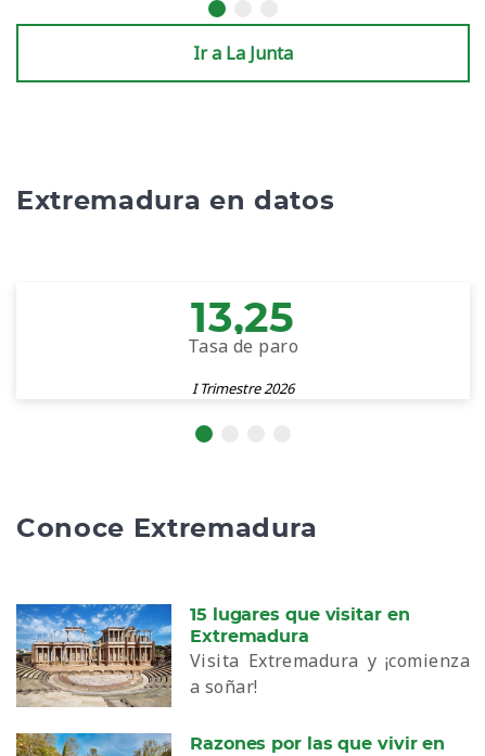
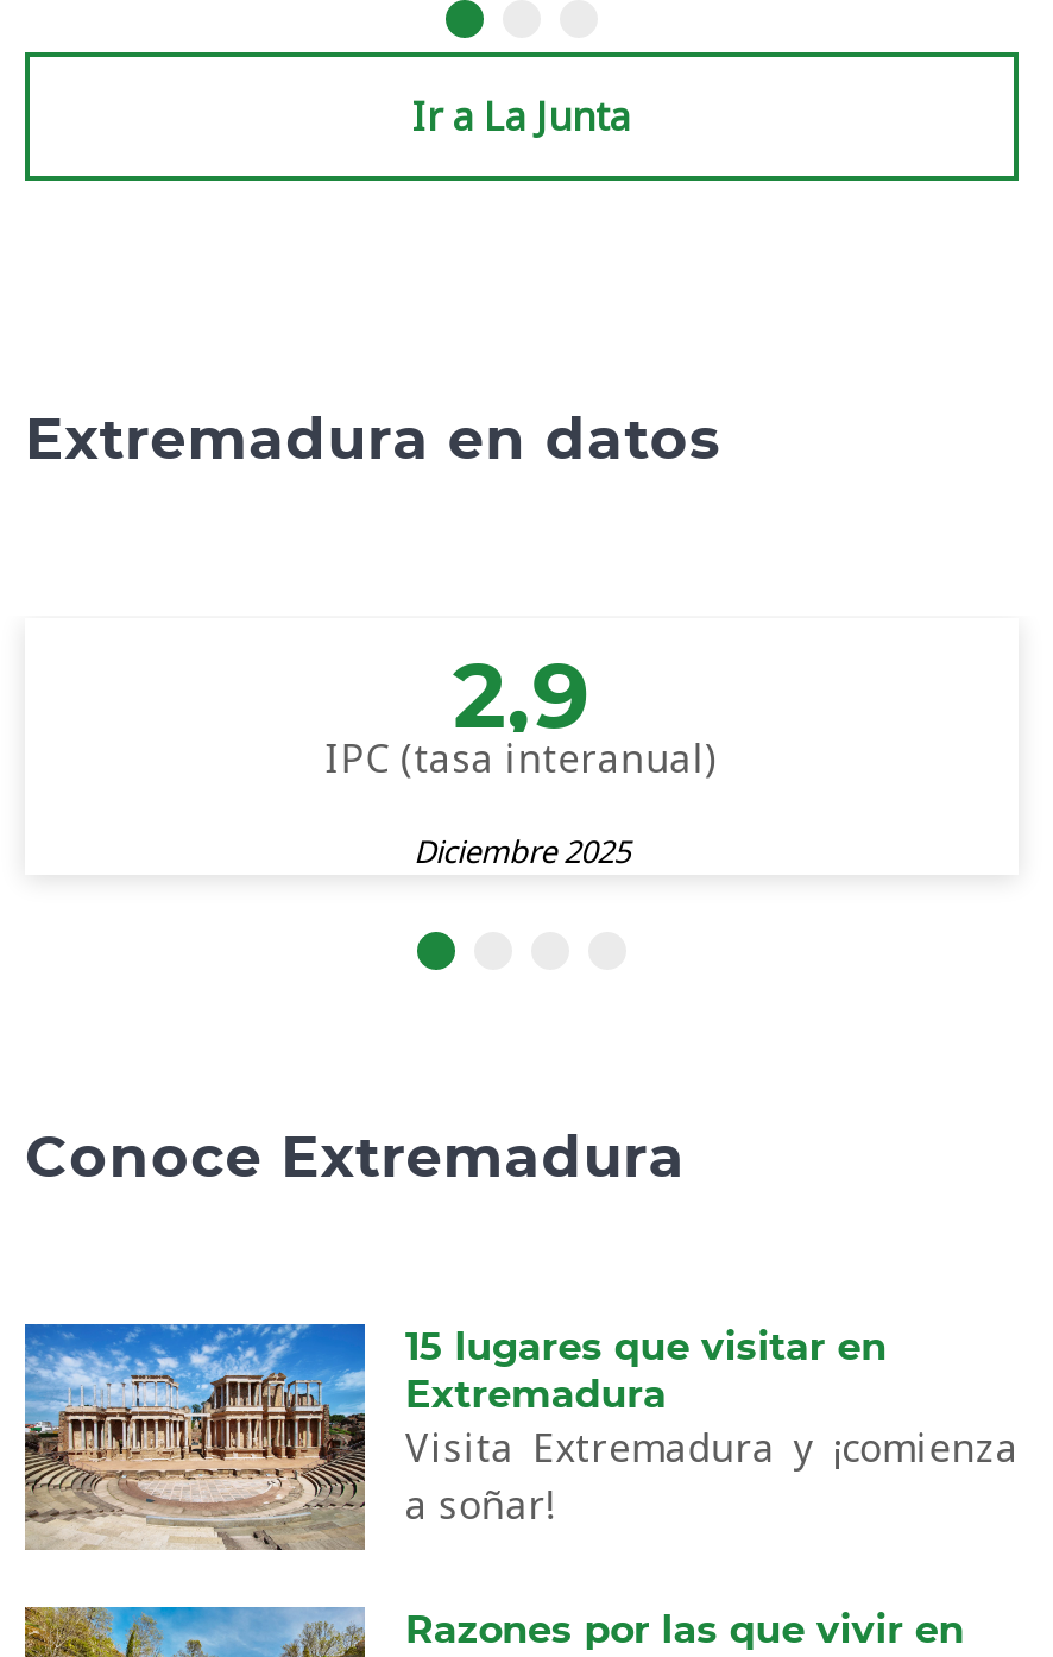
[188,299,298,358] 13,25 | Tasa de paro -> [325,656,718,785] 2,9 | IPC (tasa interanual)
[192,379,294,398] I Trimestre 2026 -> [414,830,630,872] Diciembre 2025

